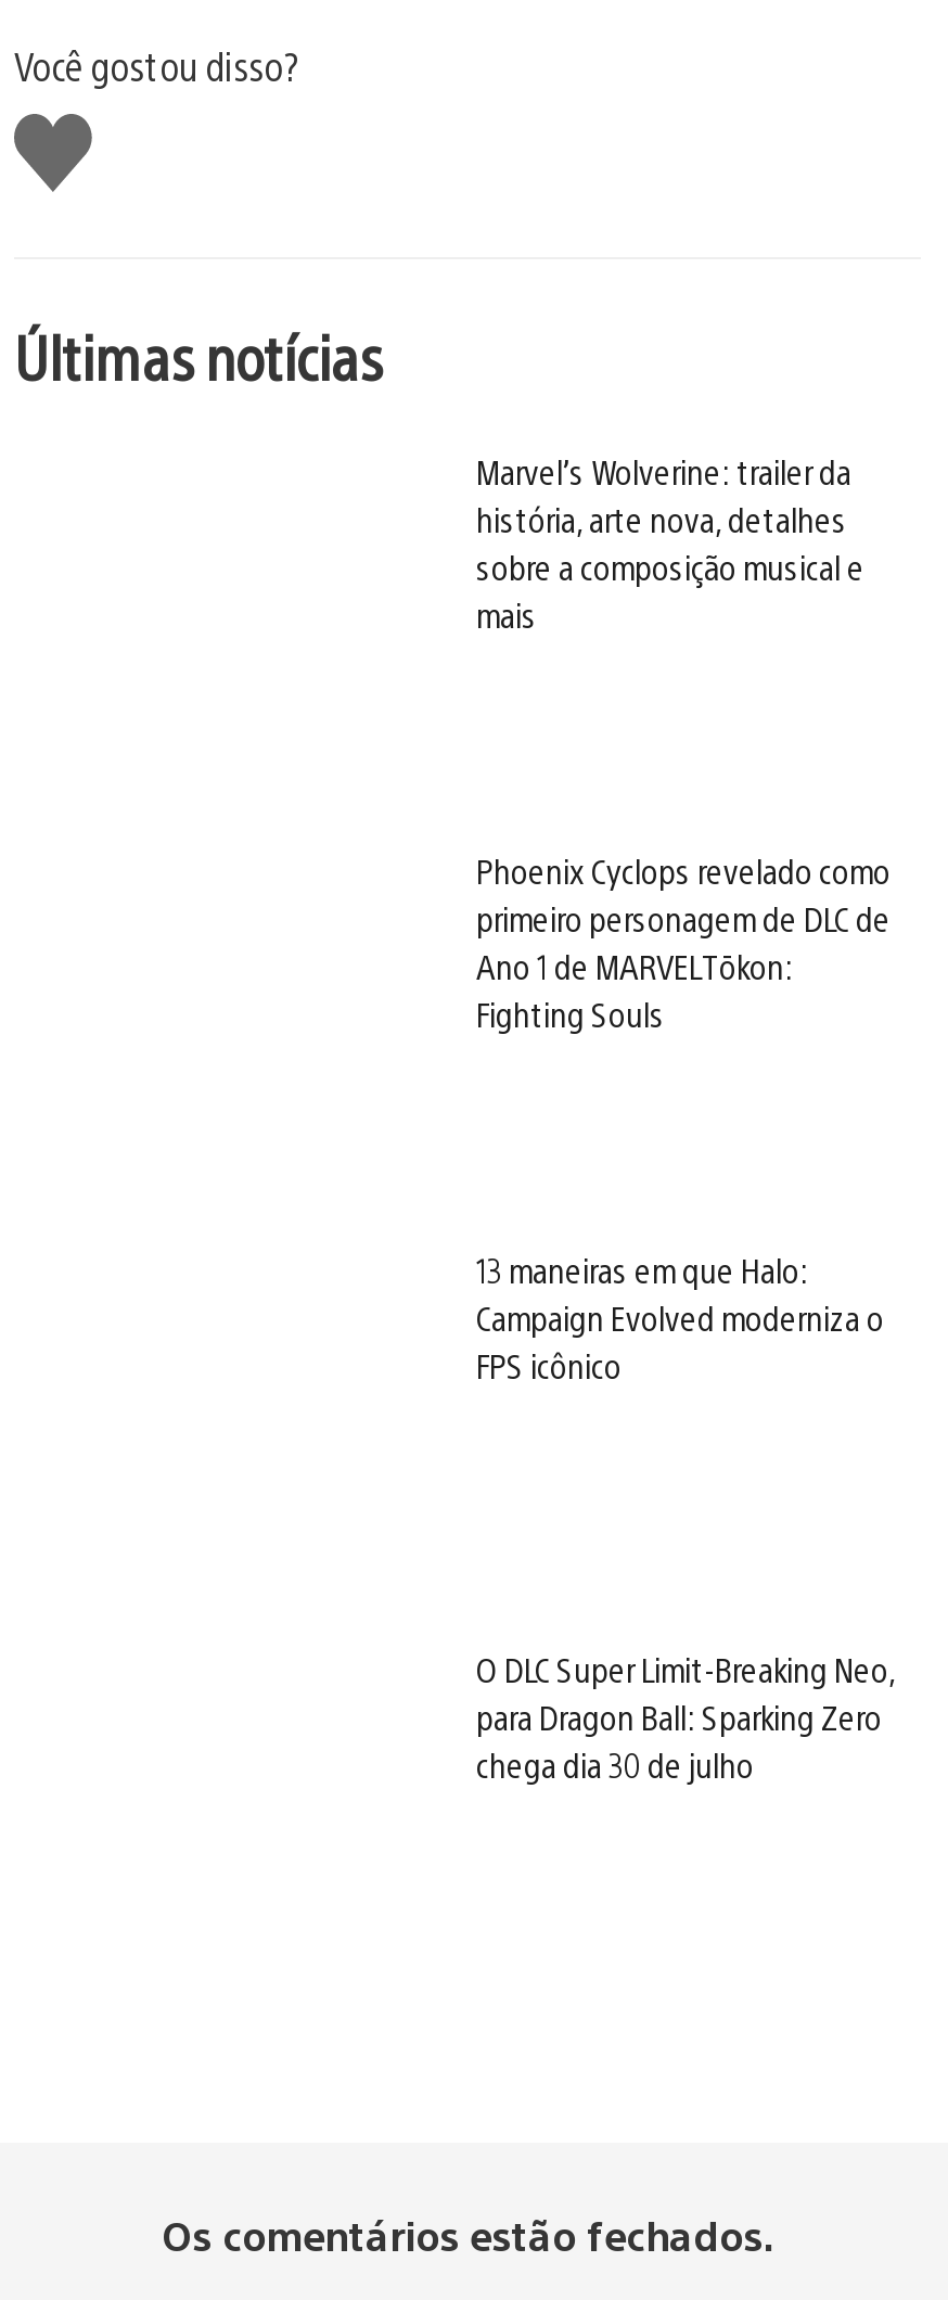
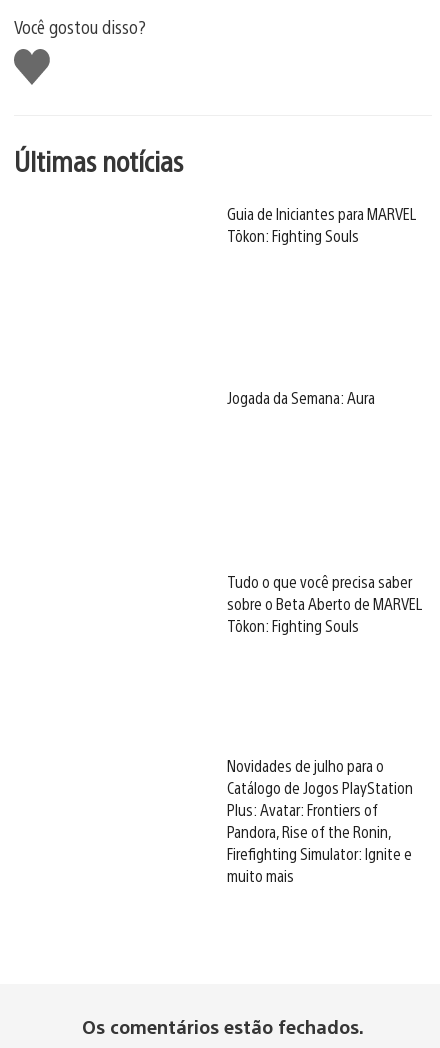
[476,448,864,636] Marvel’s Wolverine: trailer da | história, arte nova, detalhes | sobre a composição musical e | mais -> [227,203,416,246] Guia de Iniciantes para MARVEL | Tōkon: Fighting Souls
[476,847,891,1036] Phoenix Cyclops revelado como | primeiro personagem de DLC de | Ano 1 de MARVEL Tōkon: | Fighting Souls -> [227,387,375,408] Jogada da Semana: Aura
[476,1246,884,1387] 13 maneiras em que Halo: | Campaign Evolved moderniza o | FPS icônico -> [227,571,422,636] Tudo o que você precisa saber | sobre o Beta Aberto de MARVEL | Tōkon: Fighting Souls
[476,1645,895,1786] O DLC Super Limit-Breaking Neo, | para Dragon Ball: Sparking Zero | chega dia 30 de julho -> [227,755,413,886] Novidades de julho para o | Catálogo de Jogos PlayStation | Plus: Avatar: Frontiers of | Pandora, Rise of the Ronin, | Firefighting Simulator: Ignite e | muito mais

